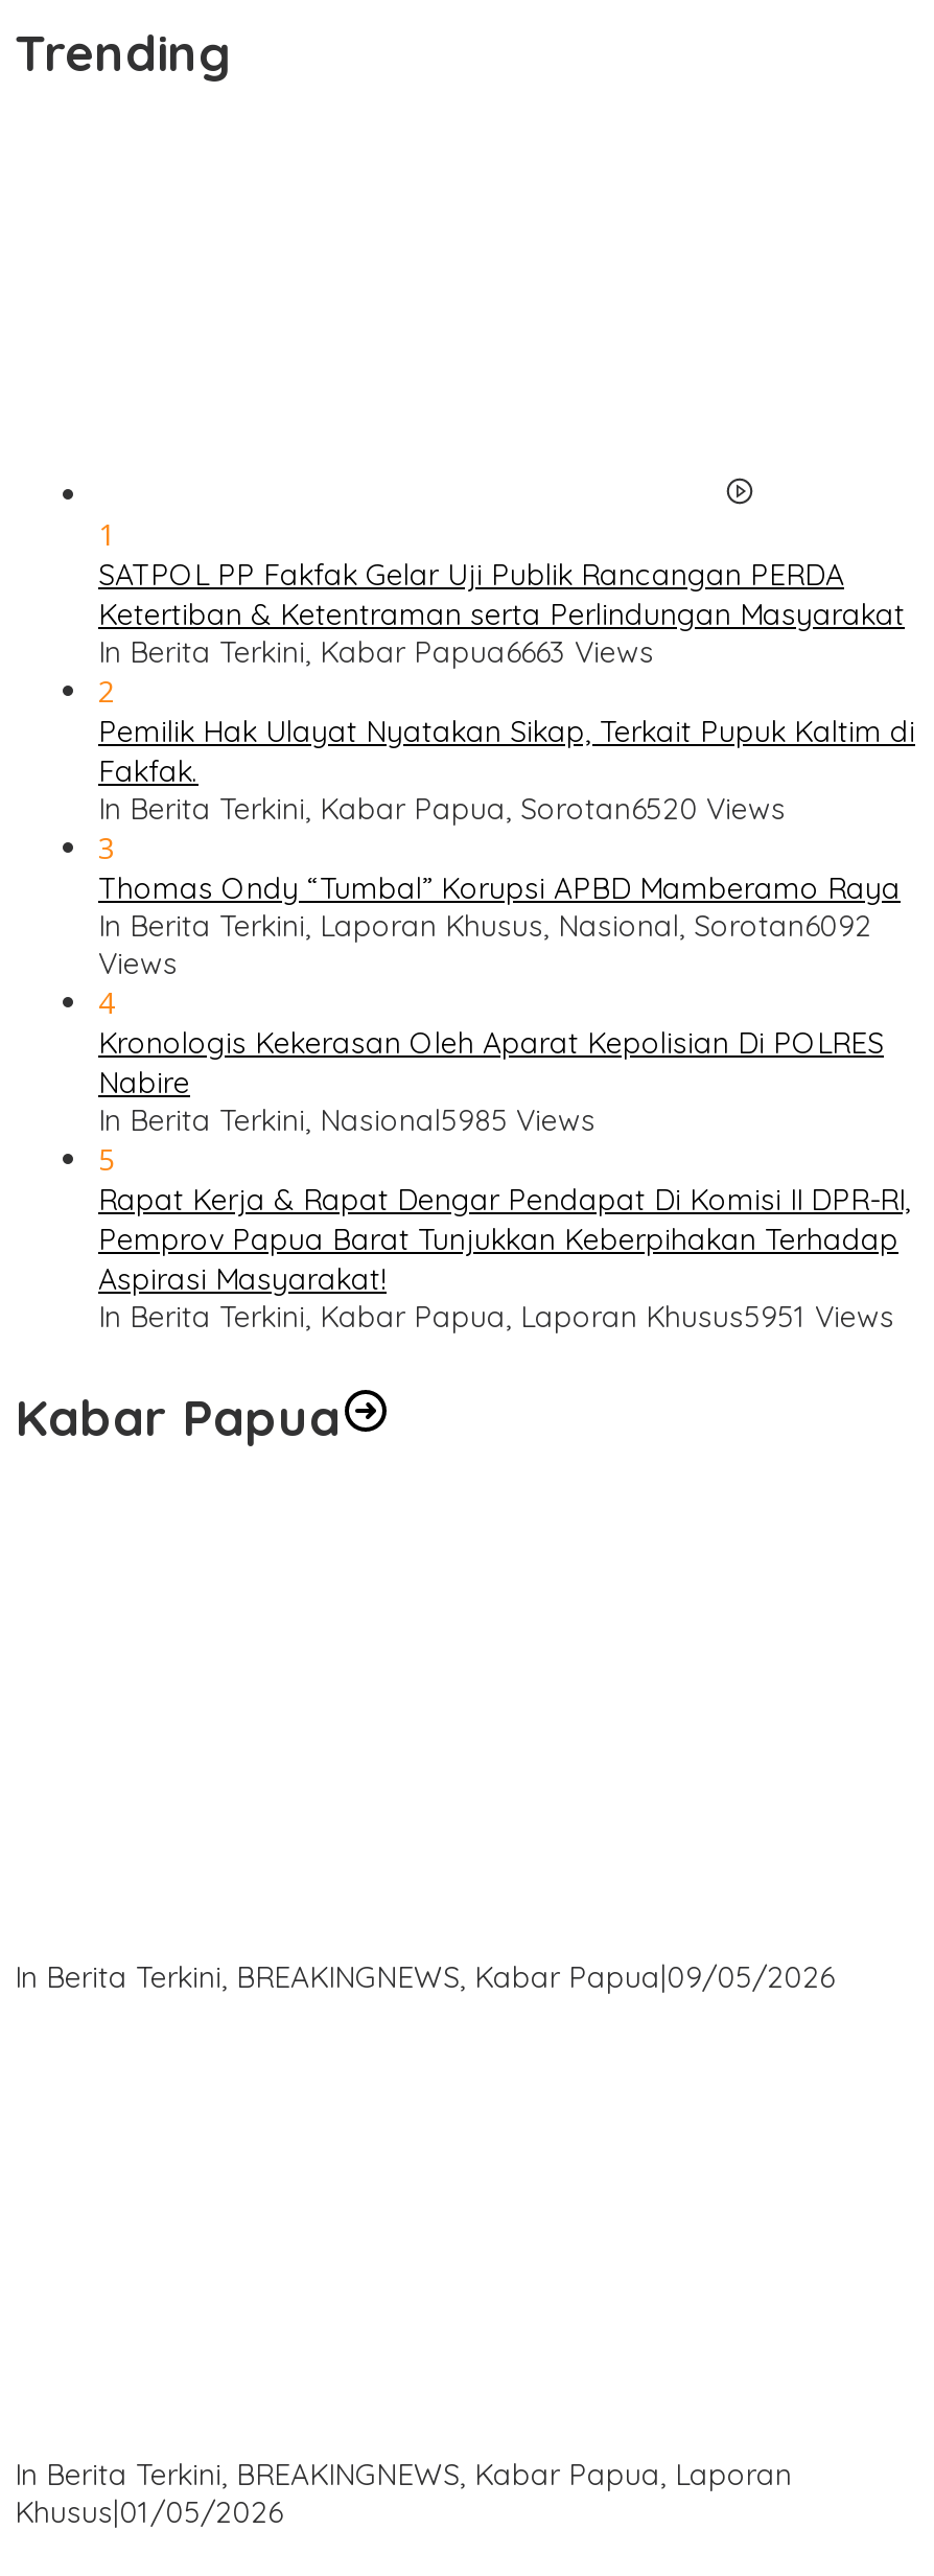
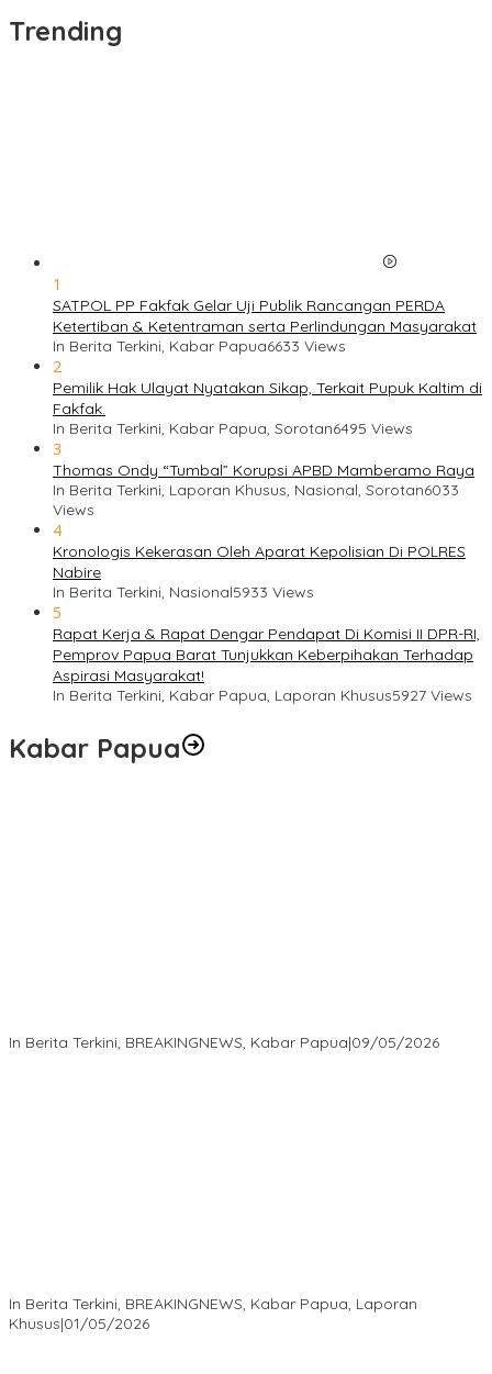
[98,633,654,670] In Berita Terkini, Kabar Papua6663 Views -> [53,336,346,356] In Berita Terkini, Kabar Papua6633 Views
[98,789,786,827] In Berita Terkini, Kabar Papua, Sorotan6520 Views -> [53,418,413,438] In Berita Terkini, Kabar Papua, Sorotan6495 Views
[98,906,871,944] In Berita Terkini, Laporan Khusus, Nasional, Sorotan6092 -> [53,480,459,499] In Berita Terkini, Laporan Khusus, Nasional, Sorotan6033
[98,1101,596,1138] In Berita Terkini, Nasional5985 Views -> [53,582,314,602] In Berita Terkini, Nasional5933 Views
[98,1297,894,1335] In Berita Terkini, Kabar Papua, Laporan Khusus5951 Views -> [53,685,472,705] In Berita Terkini, Kabar Papua, Laporan Khusus5927 Views

